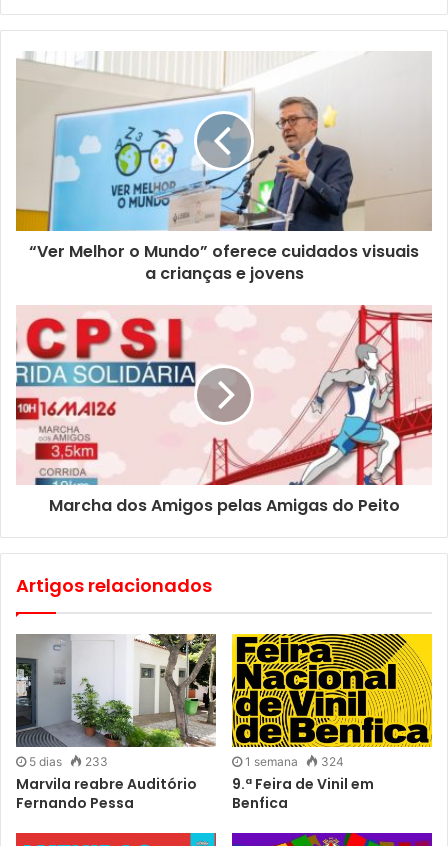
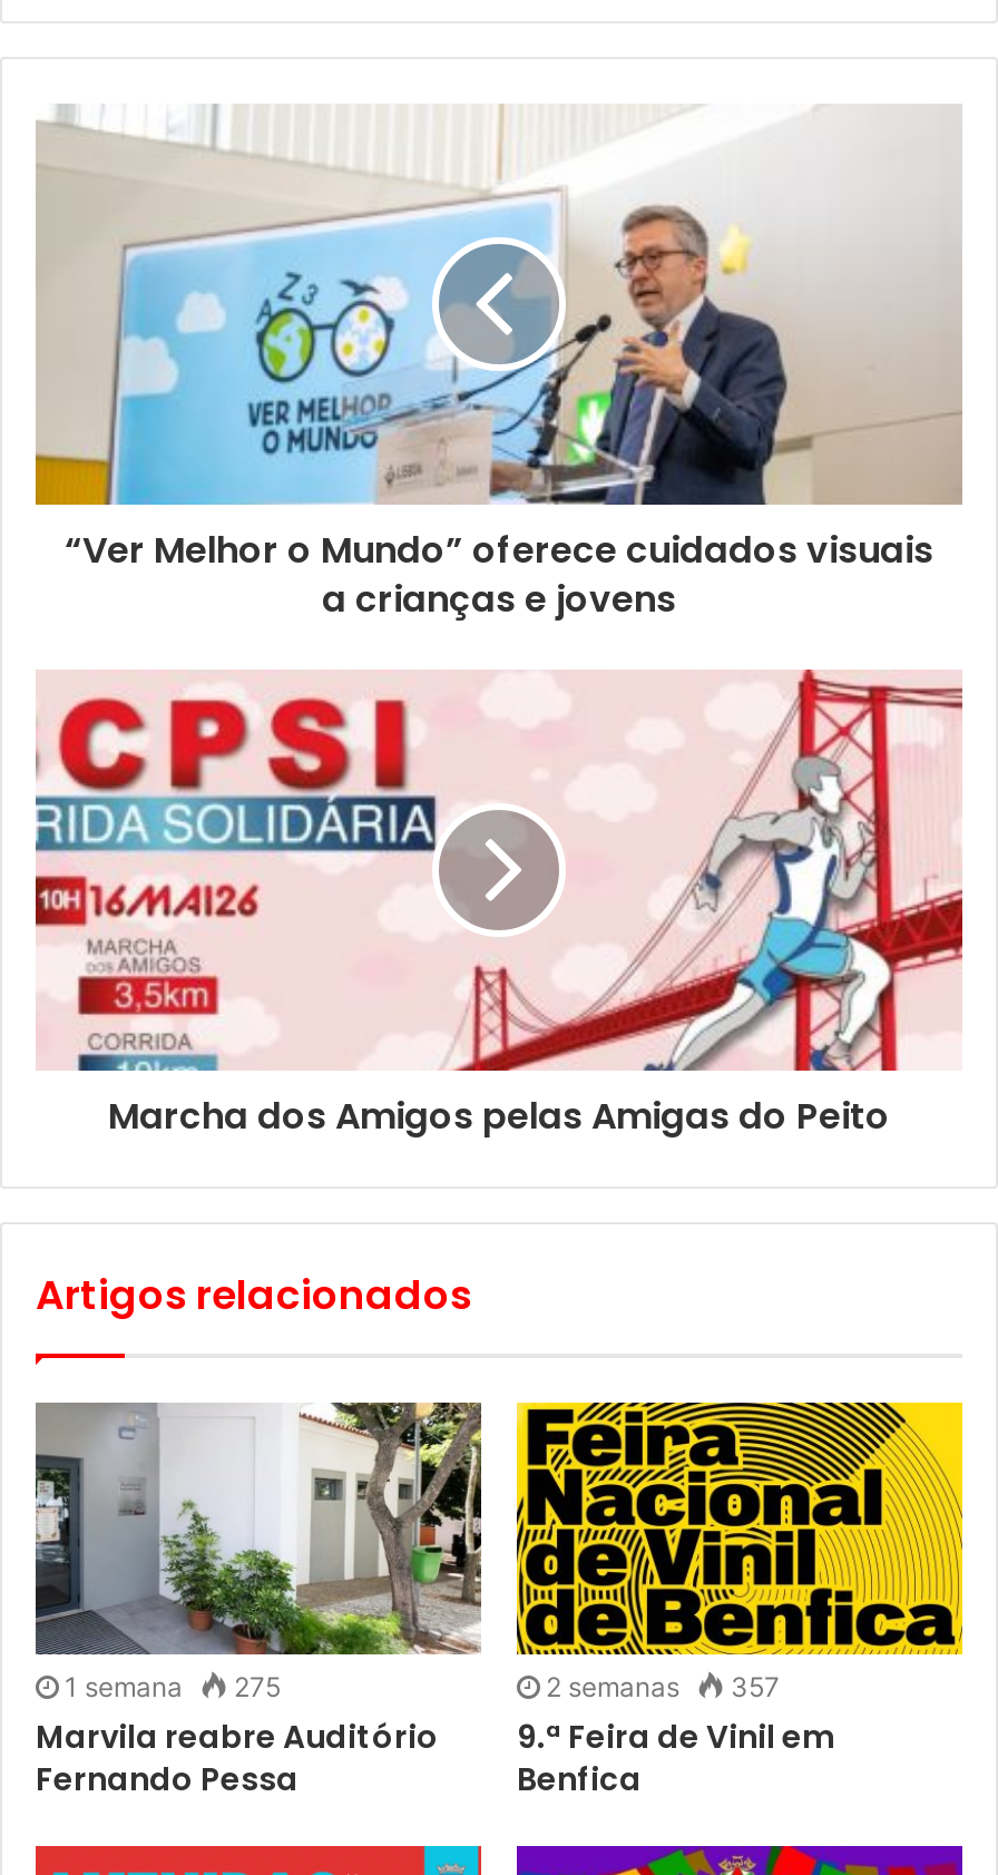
[29,754,108,769] 5 dias | 233 -> [65,1670,281,1703] 1 semana | 275
[245,754,344,769] 1 semana | 324 -> [546,1670,780,1703] 2 semanas | 357

